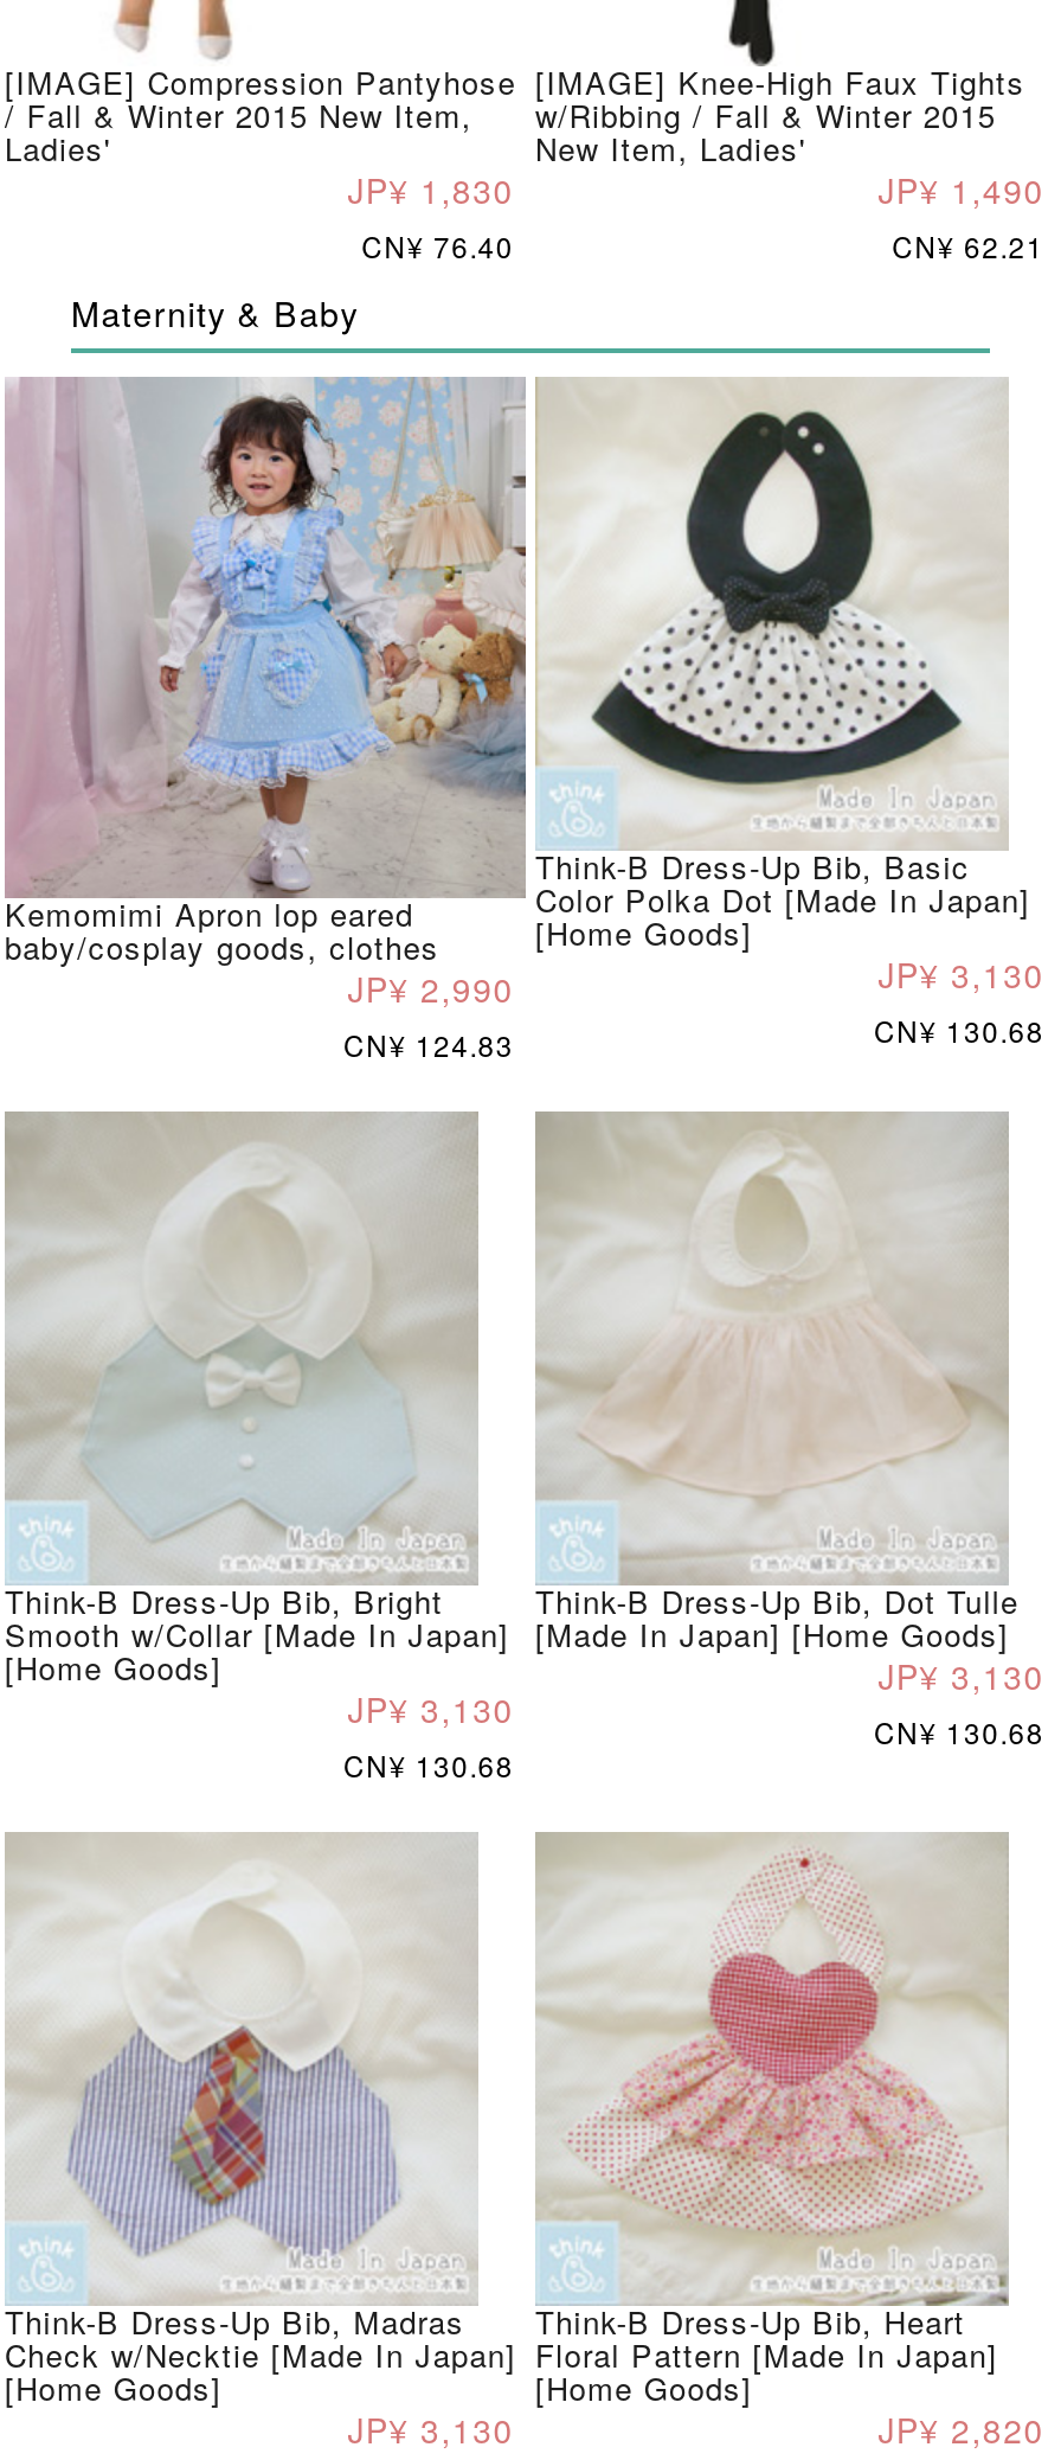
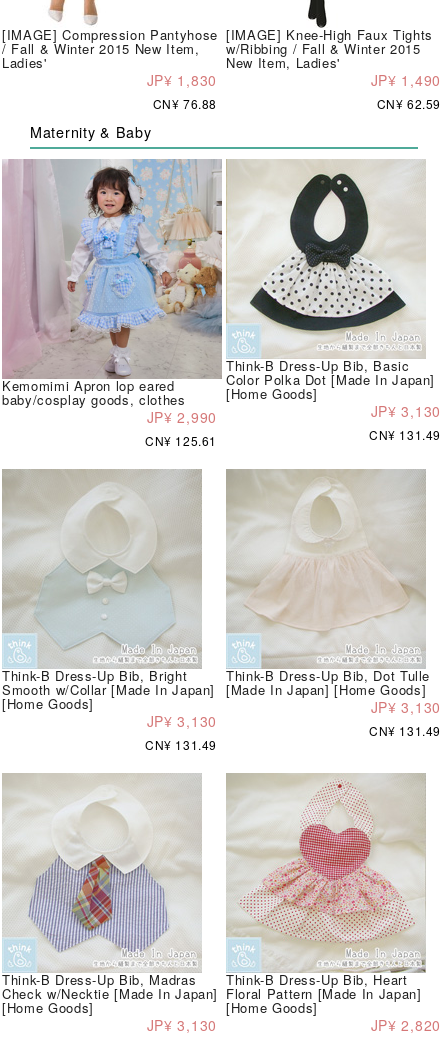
[361,226,514,266] CN¥ 76.40 -> [153,95,217,112] CN¥ 76.88
[892,226,1044,266] CN¥ 62.21 -> [377,95,441,112] CN¥ 62.59
[874,1010,1044,1050] CN¥ 130.68 -> [369,426,441,443] CN¥ 131.49
[343,1024,514,1064] CN¥ 124.83 -> [145,432,217,449] CN¥ 125.61
[874,1711,1044,1752] CN¥ 130.68 -> [369,722,441,739] CN¥ 131.49
[343,1745,514,1785] CN¥ 130.68 -> [145,736,217,753] CN¥ 131.49

